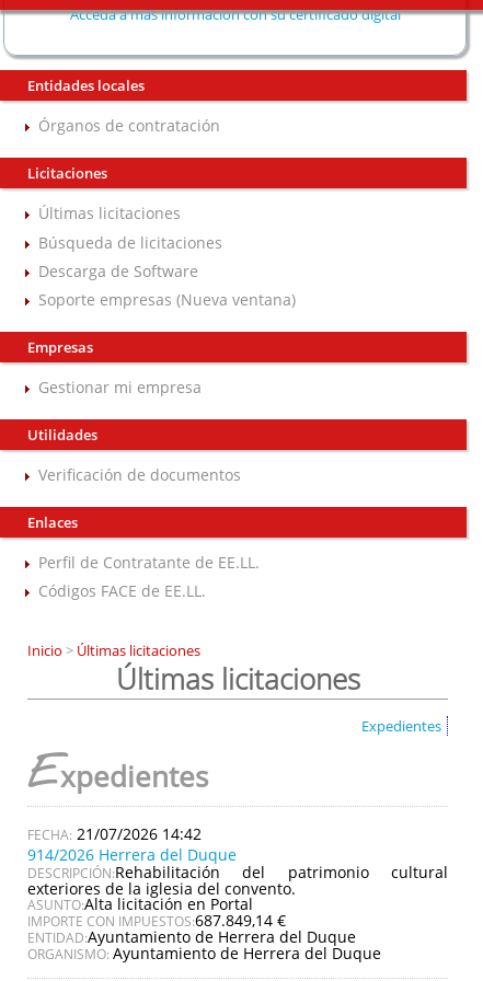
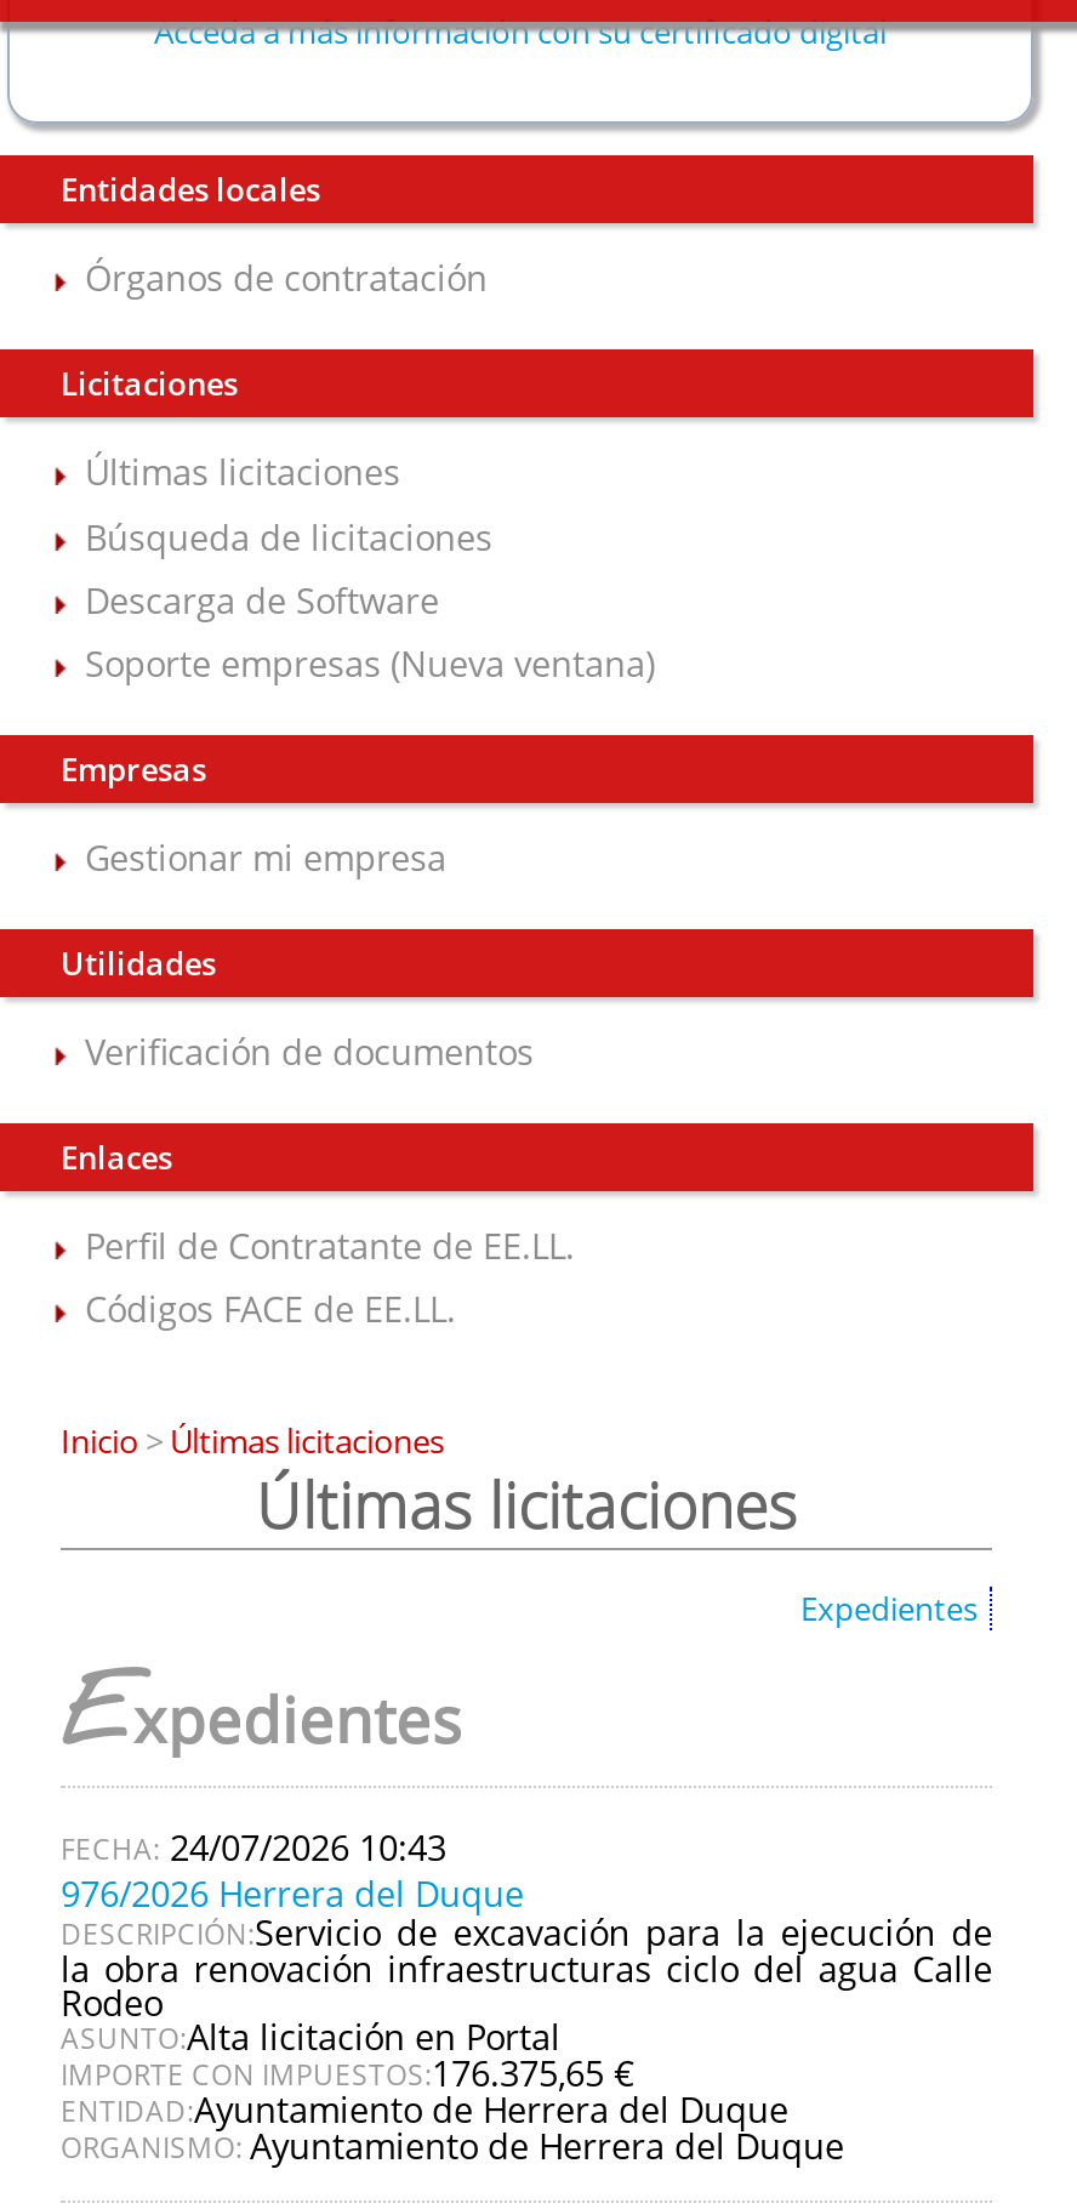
[27,823,448,898] 21/07/2026 14:42 | 914/2026 Herrera del Duque | DESCRIPCIÓN:Rehabilitación del patrimonio cultural | exteriores de la iglesia del convento. -> [61,1823,992,2025] 24/07/2026 10:43 | 976/2026 Herrera del Duque | DESCRIPCIÓN:Servicio de excavación para la ejecución de | la obra renovación infraestructuras ciclo del agua Calle | Rodeo
[27,909,286,930] IMPORTE CON IMPUESTOS:687.849,14 € -> [61,2049,633,2095] IMPORTE CON IMPUESTOS:176.375,65 €

